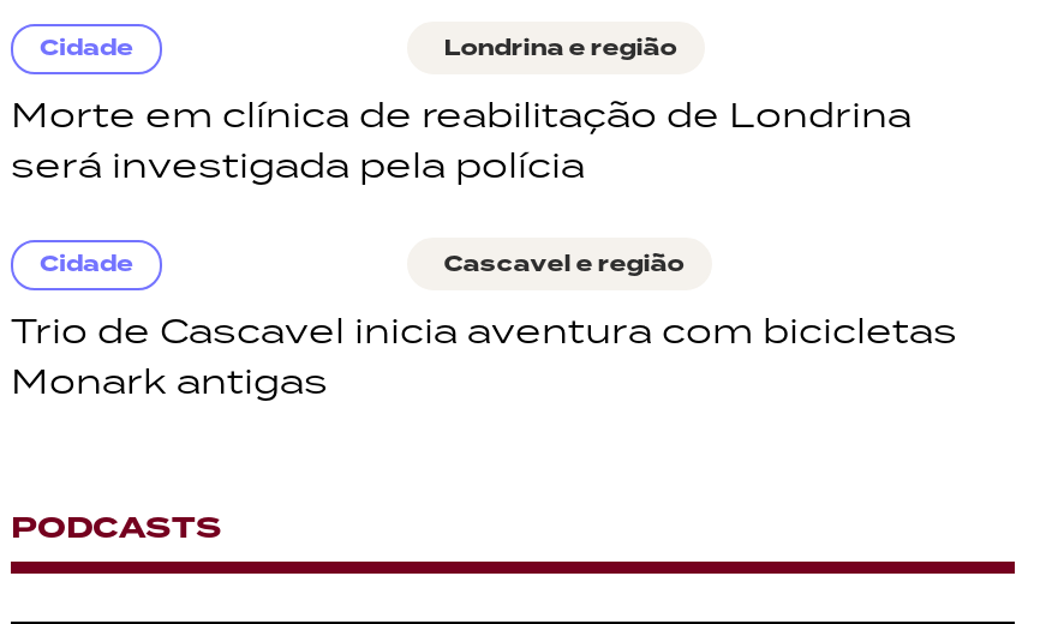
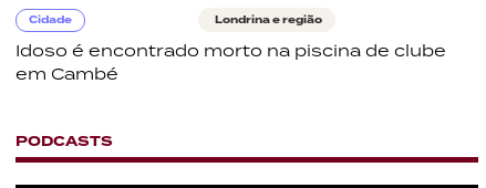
[11,91,957,403] Morte em clínica de reabilitação de Londrina | será investigada pela polícia | Cidade | Cascavel e região | Trio de Cascavel inicia aventura com bicicletas | Monark antigas -> [15,40,446,84] Idoso é encontrado morto na piscina de clube | em Cambé

